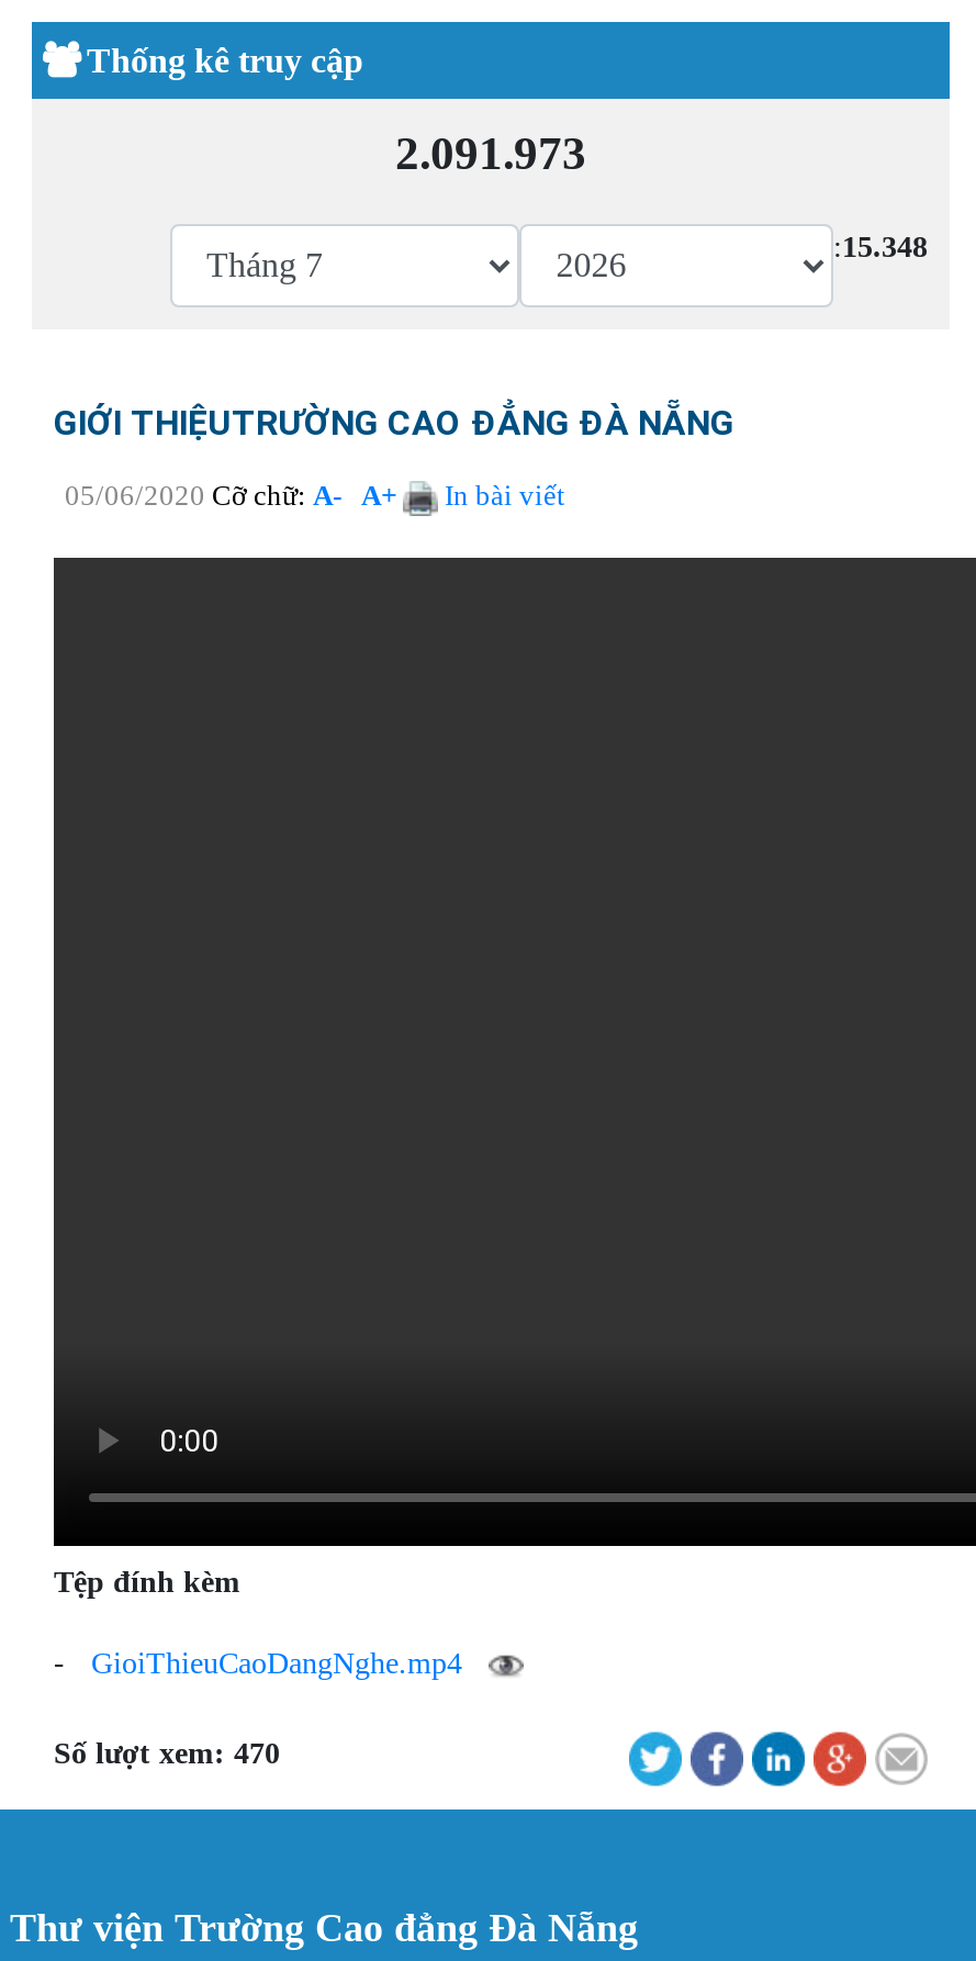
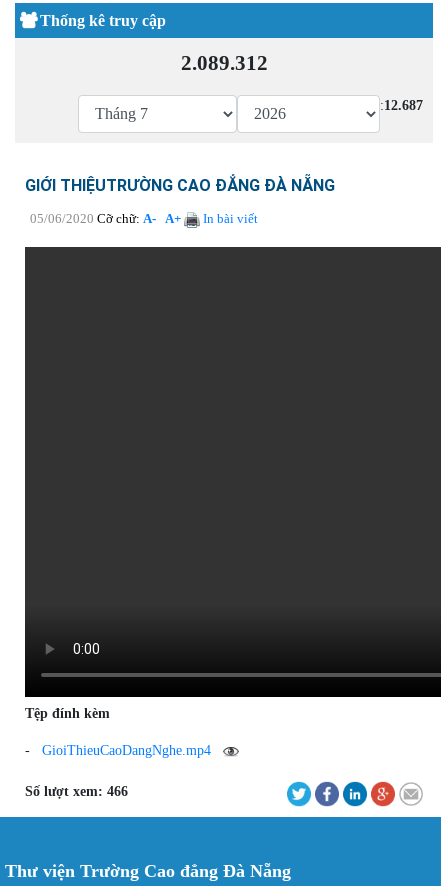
[395,128,586,181] 2.091.973 -> [180,51,267,75] 2.089.312
[833,232,928,265] :15.348 -> [380,98,423,113] :12.687
[54,1738,280,1771] Số lượt xem: 470 -> [25,784,128,799] Số lượt xem: 466

